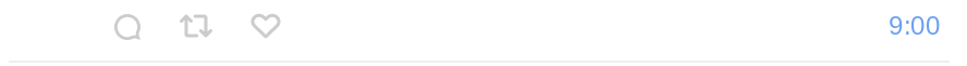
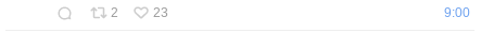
none -> [111,5,168,20] 2 | 23

